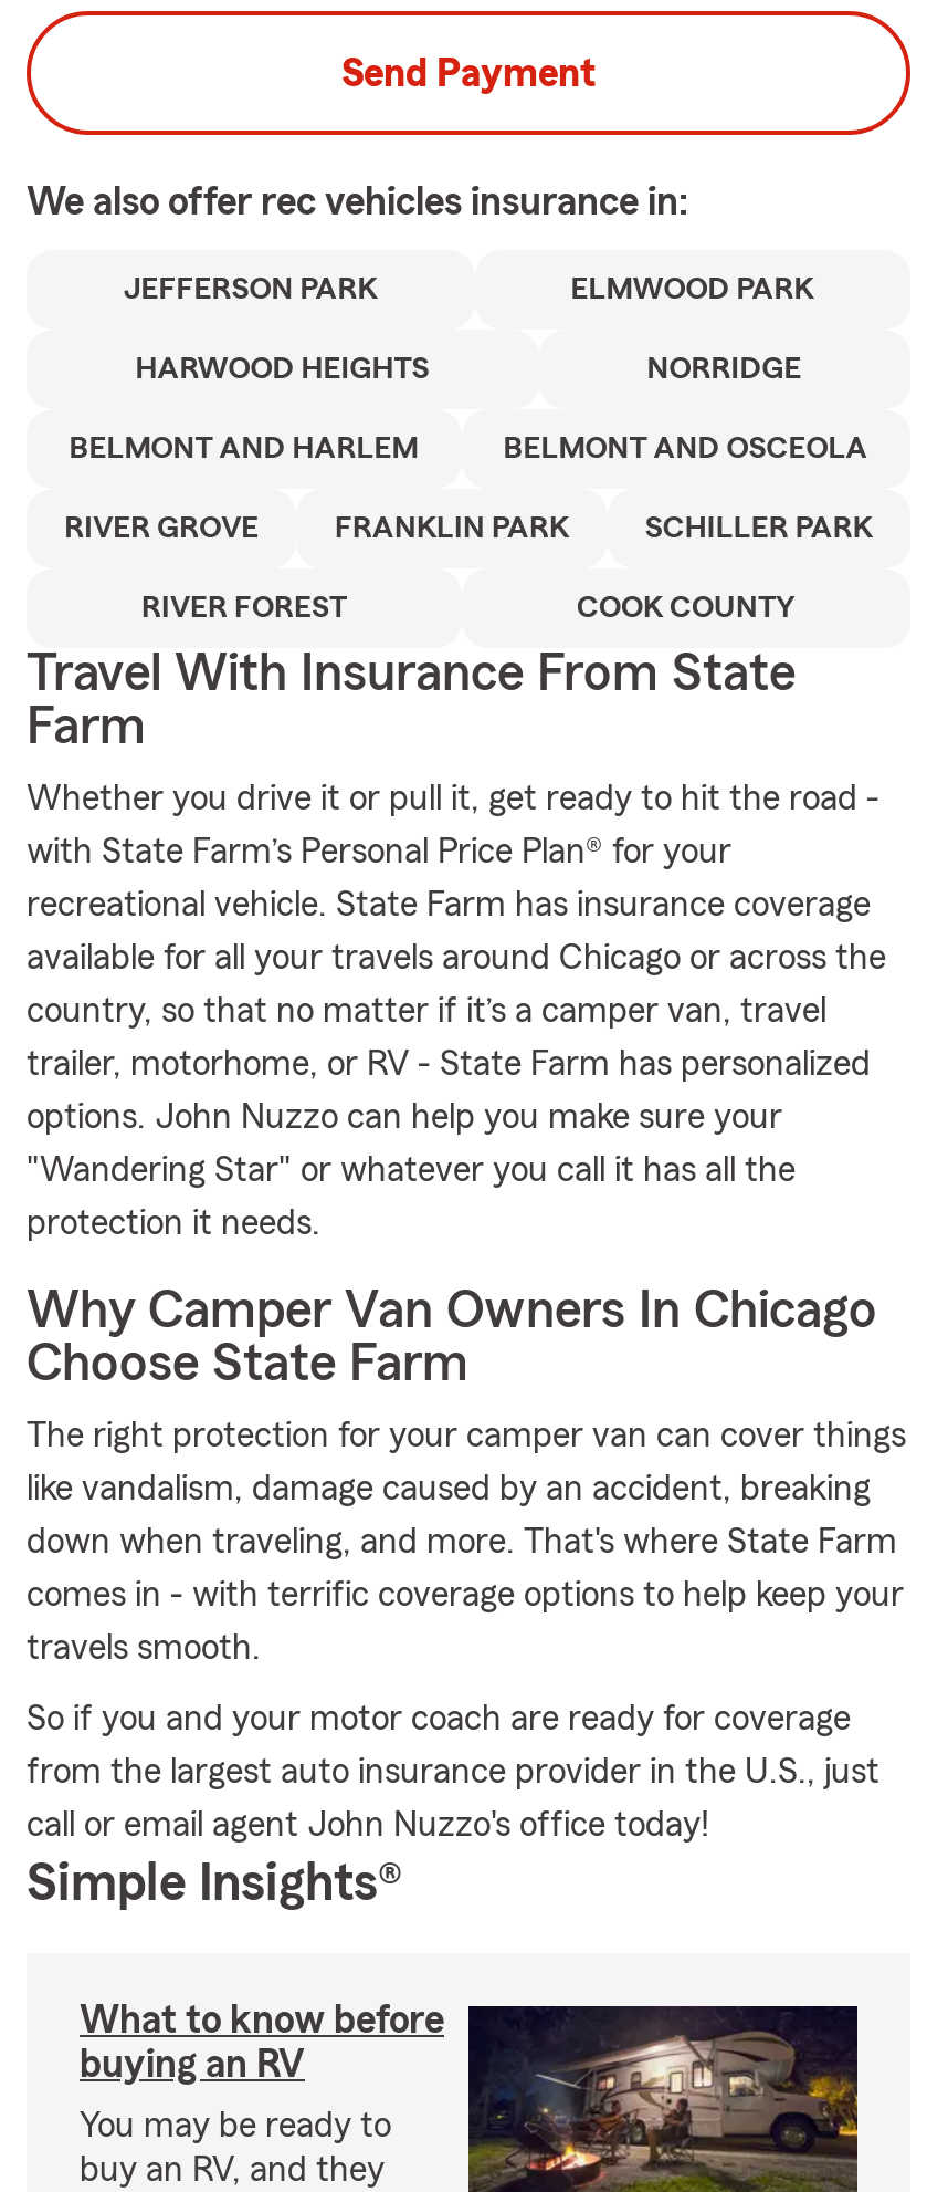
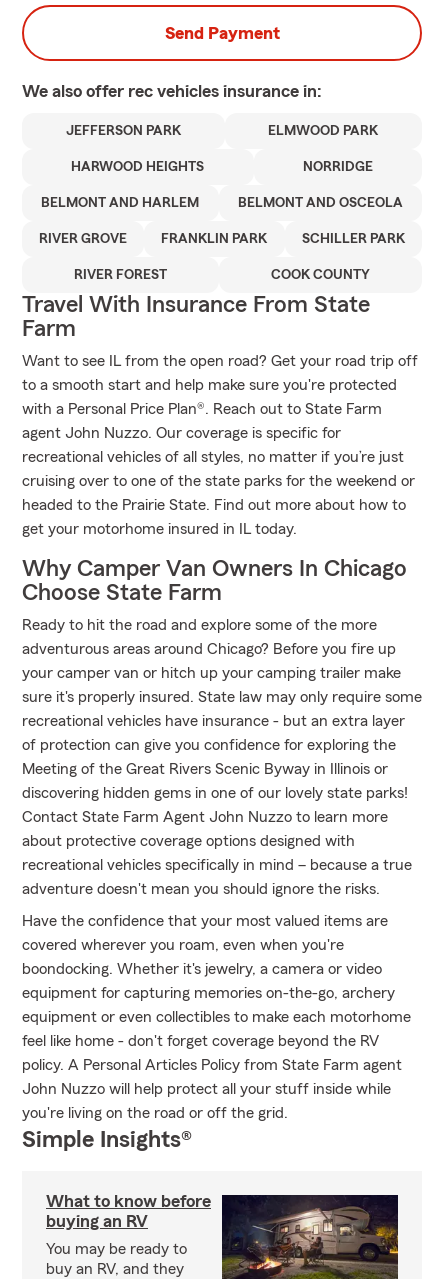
[27,781,886,1241] Whether you drive it or pull it, get ready to hit the road - | with State Farm’s Personal Price Plan® for your | recreational vehicle. State Farm has insurance coverage | available for all your travels around Chicago or across the | country, so that no matter if it’s a camper van, travel | trailer, motorhome, or RV - State Farm has personalized | options. John Nuzzo can help you make sure your | "Wandering Star" or whatever you call it has all the | protection it needs. -> [22,353,418,537] Want to see IL from the open road? Get your road trip off | to a smooth start and help make sure you're protected | with a Personal Price Plan®. Reach out to State Farm | agent John Nuzzo. Our coverage is specific for | recreational vehicles of all styles, no matter if you’re just | cruising over to one of the state parks for the weekend or | headed to the Prairie State. Find out more about how to | get your motorhome insured in IL today.
moved [27,1285,877,1391] -> [22,557,407,605]: Why Camper Van Owners In Chicago | Choose State Farm
[27,1418,906,1843] The right protection for your camper van can cover things | like vandalism, damage caused by an accident, breaking | down when traveling, and more. That's where State Farm | comes in - with terrific coverage options to help keep your | travels smooth. | So if you and your motor coach are ready for coverage | from the largest auto insurance provider in the U.S., just | call or email agent John Nuzzo's office today! -> [22,617,422,1121] Ready to hit the road and explore some of the more | adventurous areas around Chicago? Before you fire up | your camper van or hitch up your camping trailer make | sure it's properly insured. State law may only require some | recreational vehicles have insurance - but an extra layer | of protection can give you confidence for exploring the | Meeting of the Great Rivers Scenic Byway in Illinois or | discovering hidden gems in one of our lovely state parks! | Contact State Farm Agent John Nuzzo to learn more | about protective coverage options designed with | recreational vehicles specifically in mind – because a true | adventure doesn't mean you should ignore the risks. | Have the confidence that your most valued items are | covered wherever you roam, even when you're | boondocking. Whether it's jewelry, a camera or video | equipment for capturing memories on-the-go, archery | equipment or even collectibles to make each motorhome | feel like home - don't forget coverage beyond the RV | policy. A Personal Articles Policy from State Farm agent | John Nuzzo will help protect all your stuff inside while | you're living on the road or off the grid.

